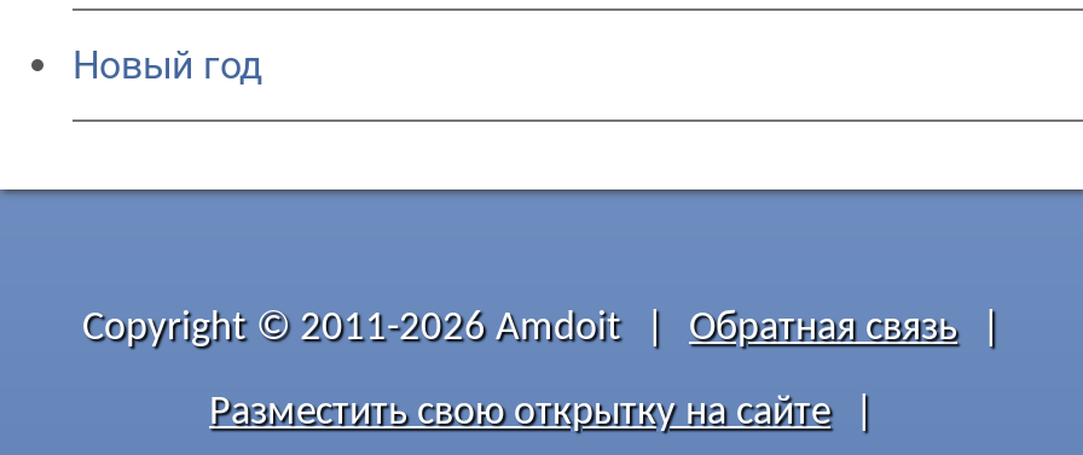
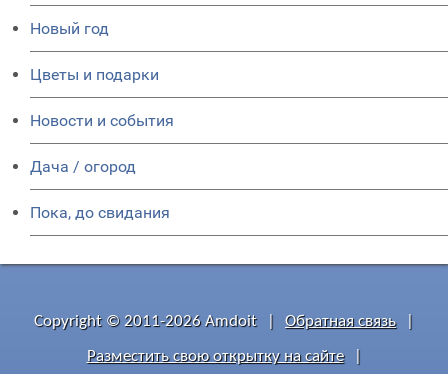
none -> [30,65,174,222] Цветы и подарки | Новости и события | Дача / огород | Пока, до свидания

